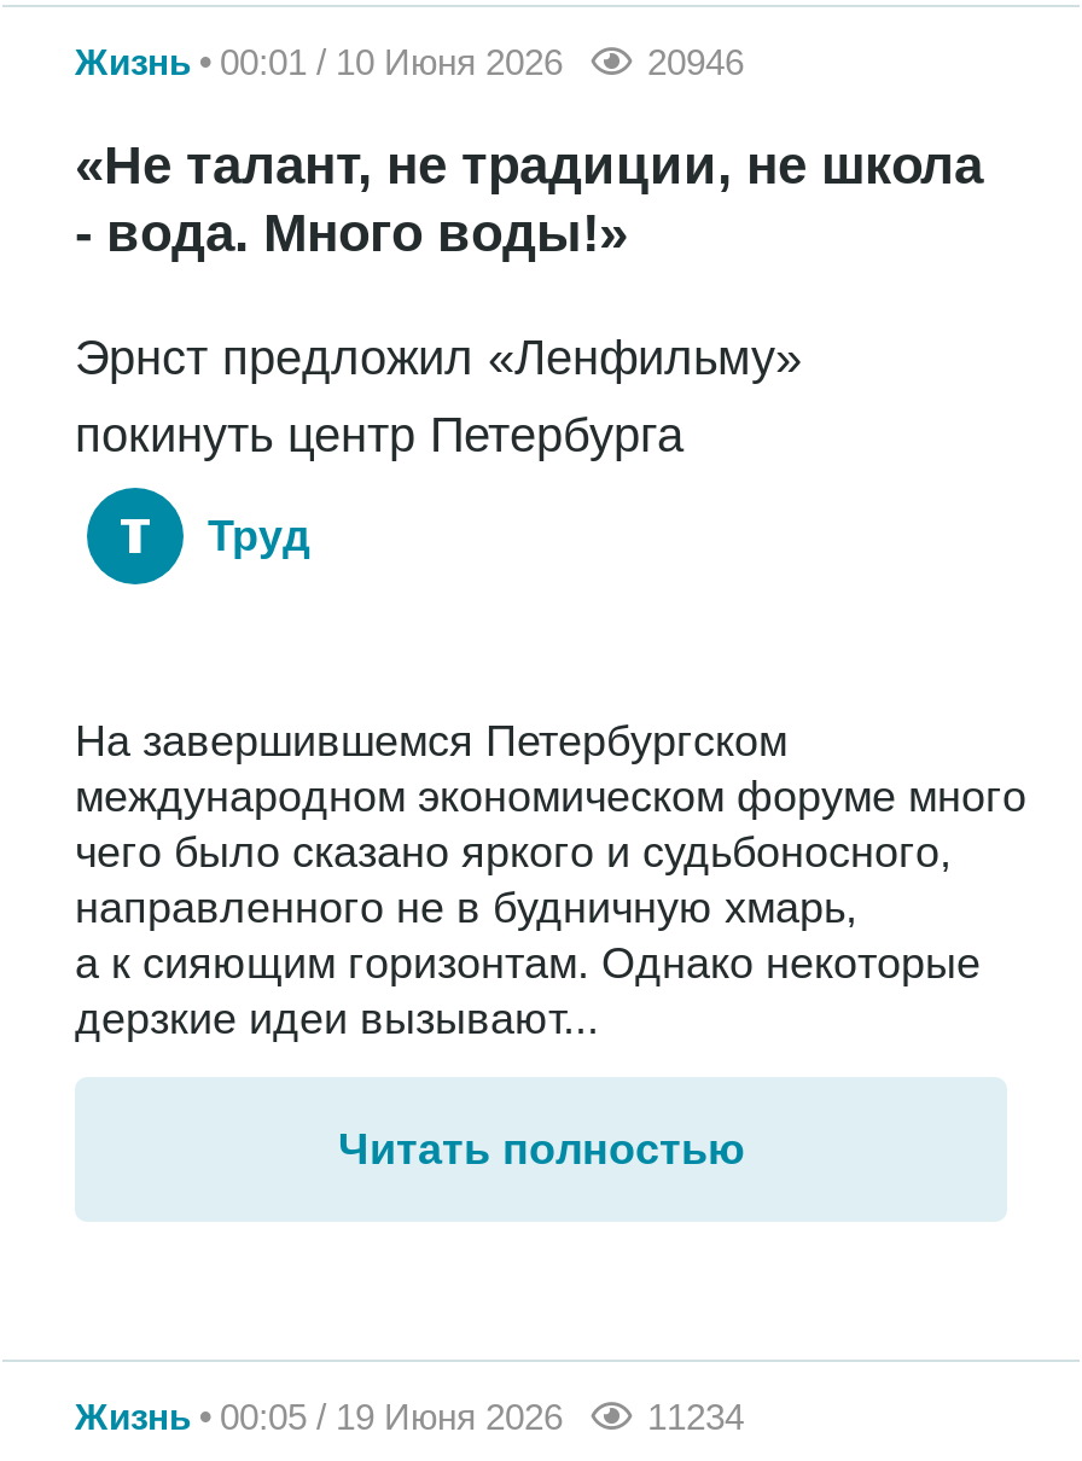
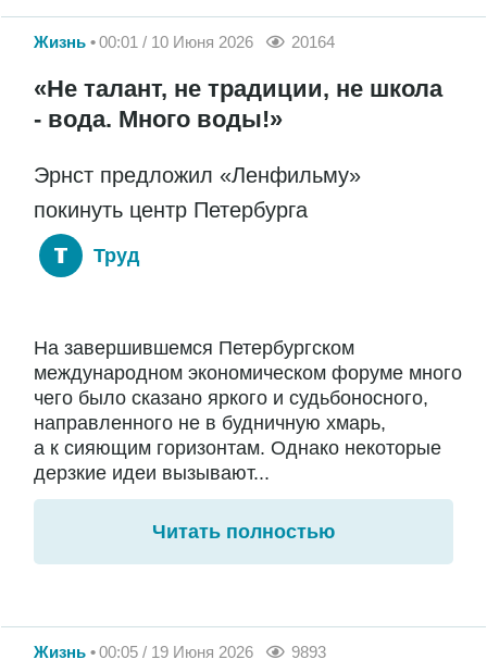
[647,42,744,83] 20946 -> [291,33,335,51] 20164
[647,1397,744,1438] 11234 -> [291,643,326,662] 9893

